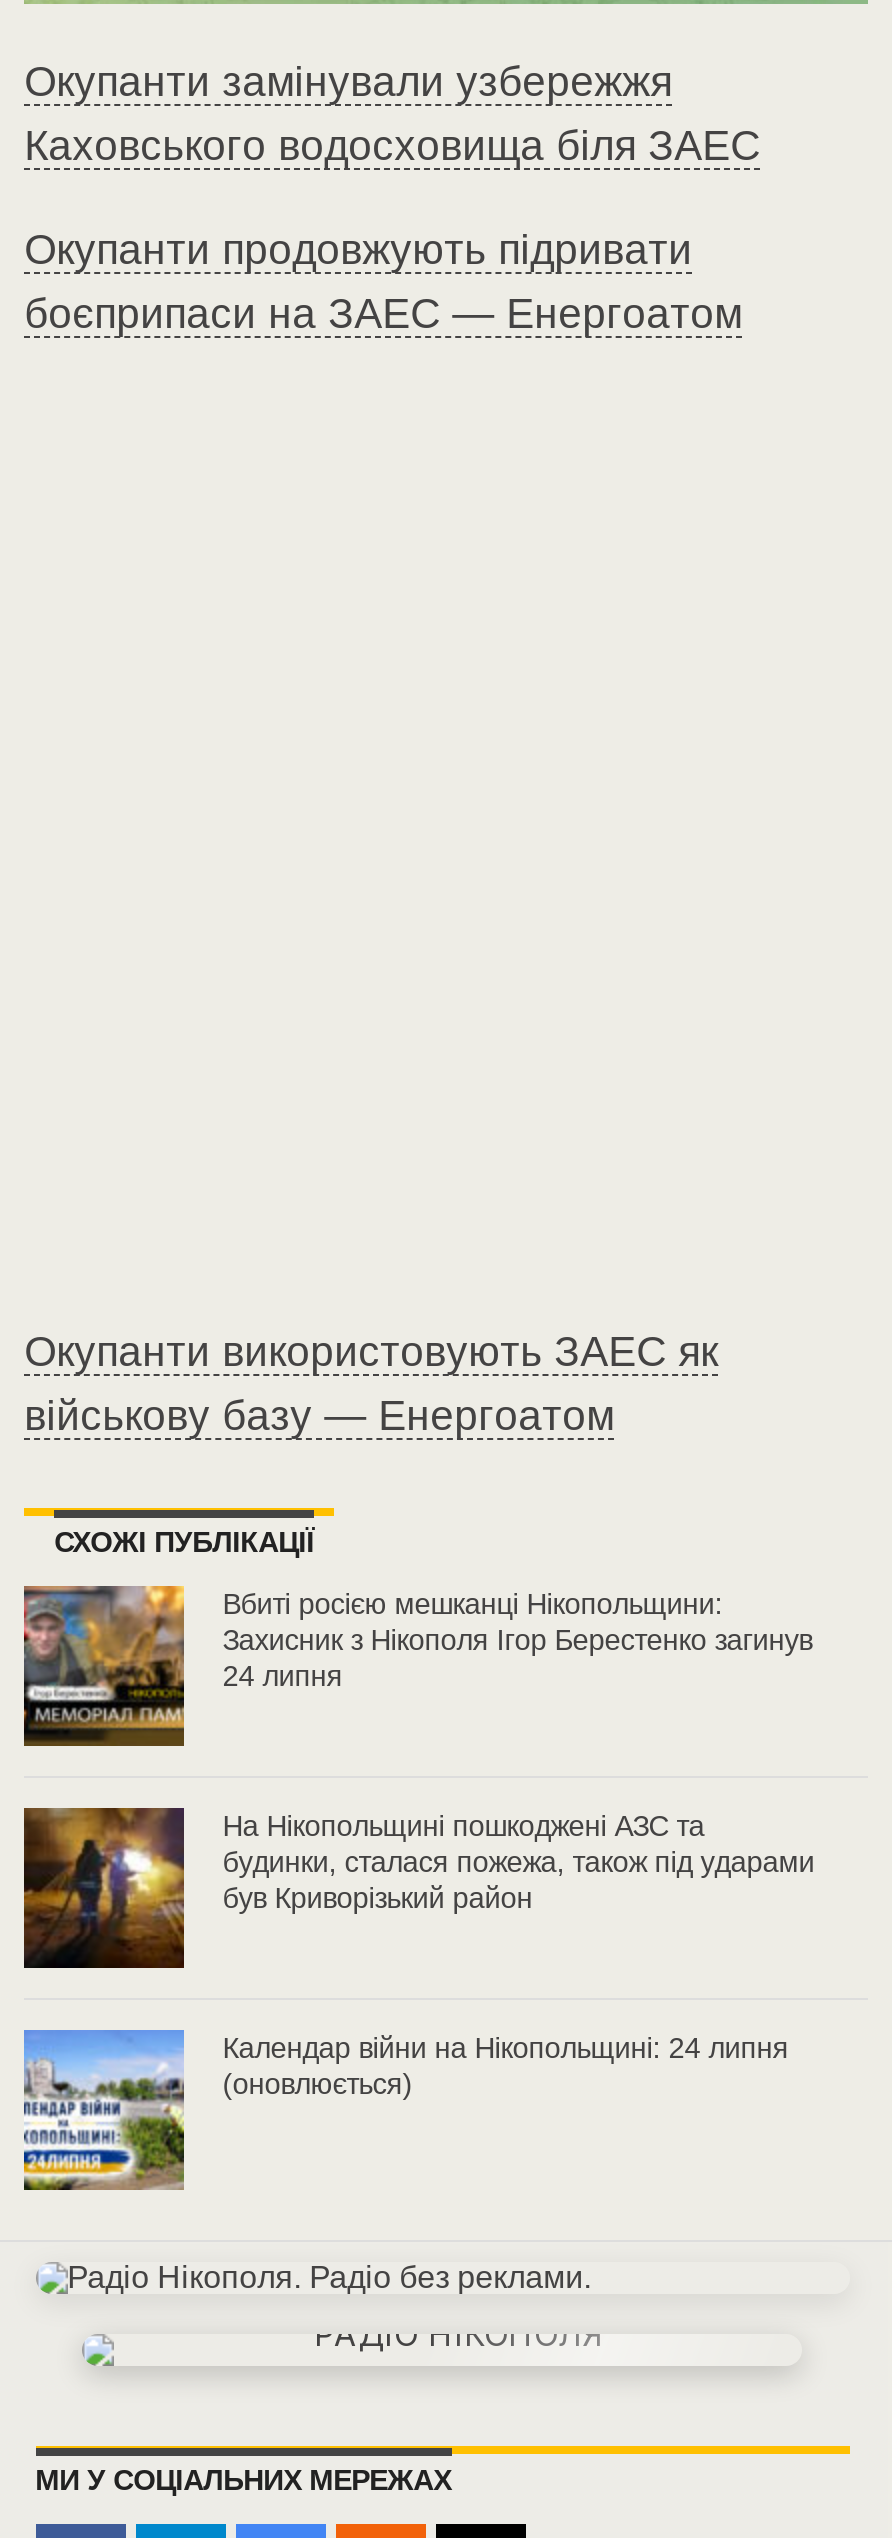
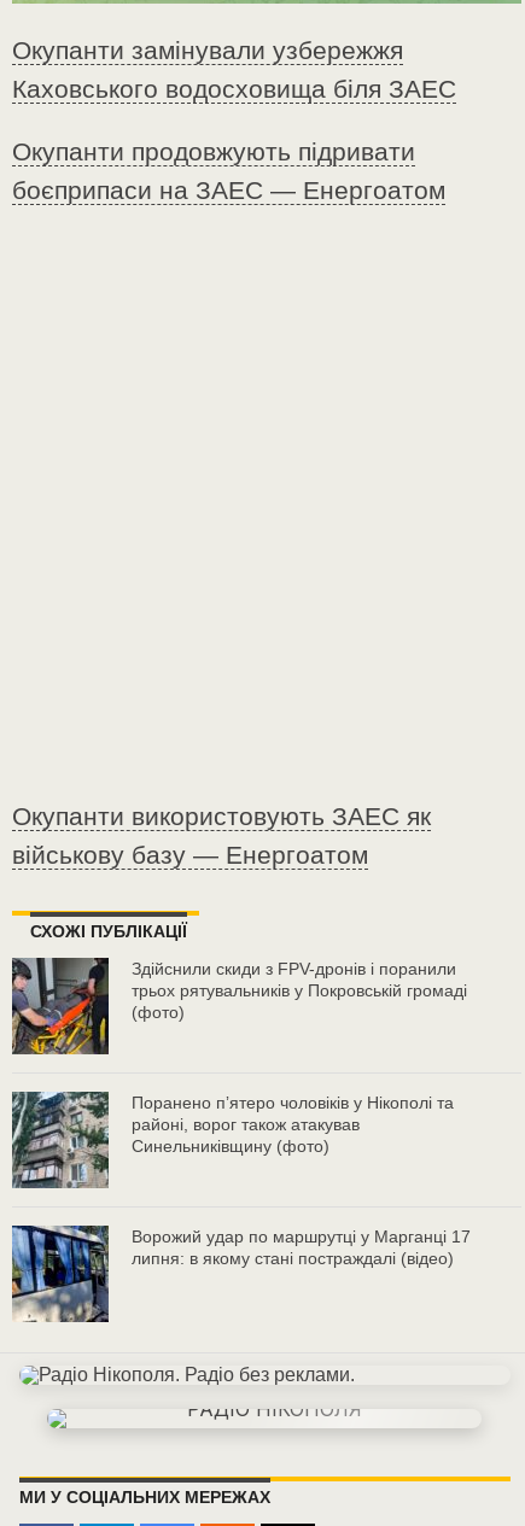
[22,1584,813,1748] [image] | Вбиті росією мешканці Нікопольщини: | Захисник з Нікополя Ігор Берестенко загинув | 24 липня -> [11,957,467,1056] [image] | Здійснили скиди з FPV-дронів і поранили | трьох рятувальників у Покровській громаді | (фото)
[22,1806,815,1970] [image] | На Нікопольщині пошкоджені АЗС та | будинки, сталася пожежа, також під ударами | був Криворізький район -> [11,1091,454,1189] [image] | Поранено пʼятеро чоловіків у Нікополі та | районі, ворог також атакував | Синельниківщину (фото)
[22,2028,789,2192] [image] | Календар війни на Нікопольщині: 24 липня | (оновлюється) -> [11,1224,471,1323] [image] | Ворожий удар по маршрутці у Марганці 17 | липня: в якому стані постраждалі (відео)

